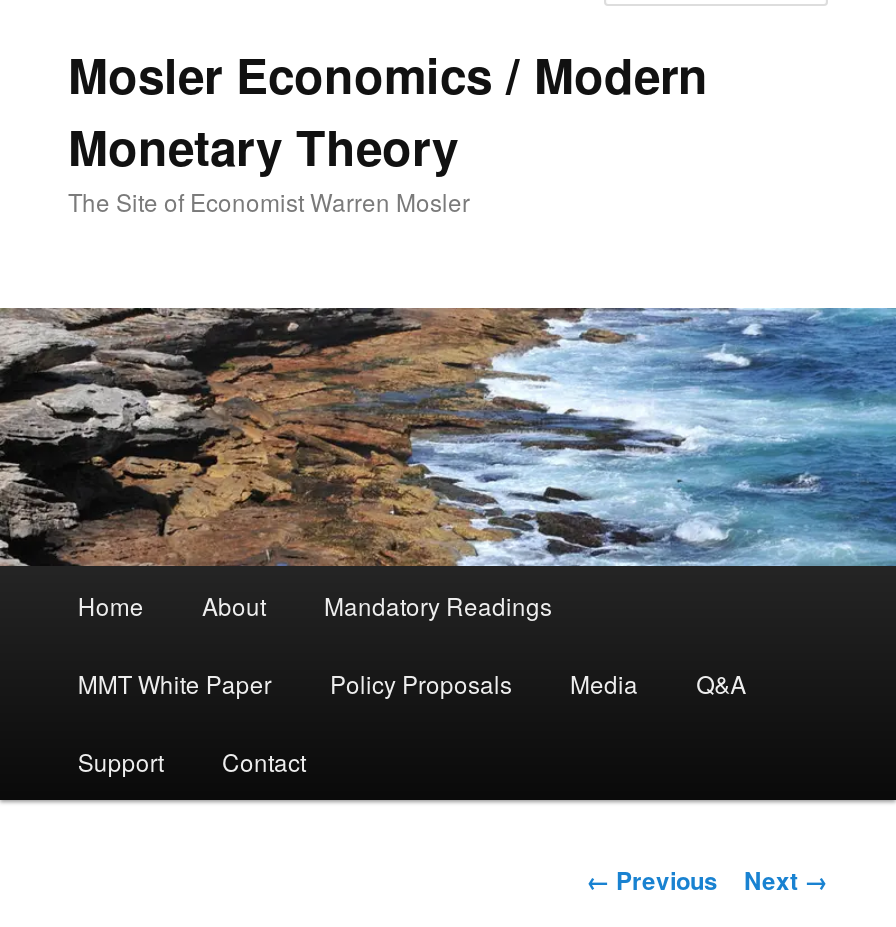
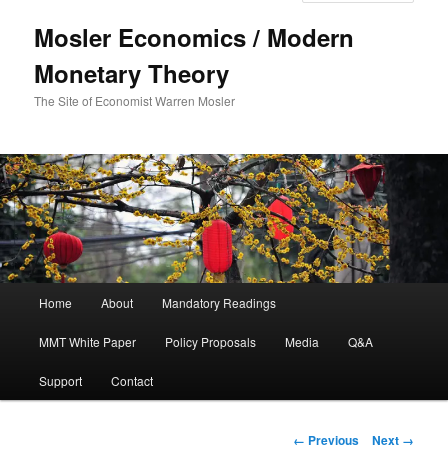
[6,306,890,568] [image] -> [3,153,445,284] [image]

